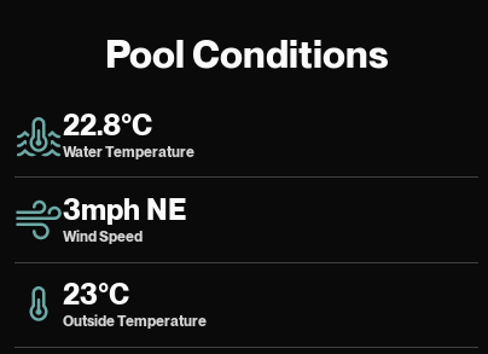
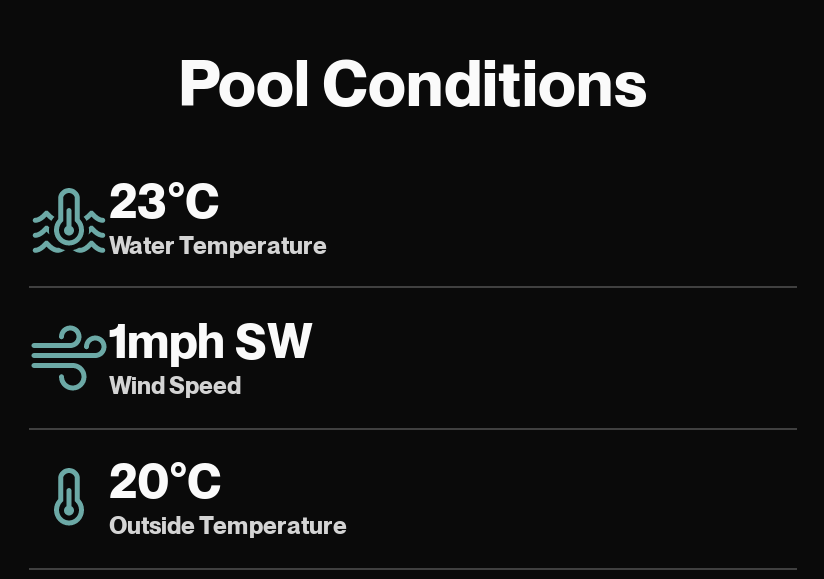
[63,107,152,142] 22.8°C -> [109,171,219,229] 23°C
[63,192,186,227] 3mph NE -> [109,312,313,370] 1mph SW
[63,277,129,312] 23°C -> [109,453,221,511] 20°C

